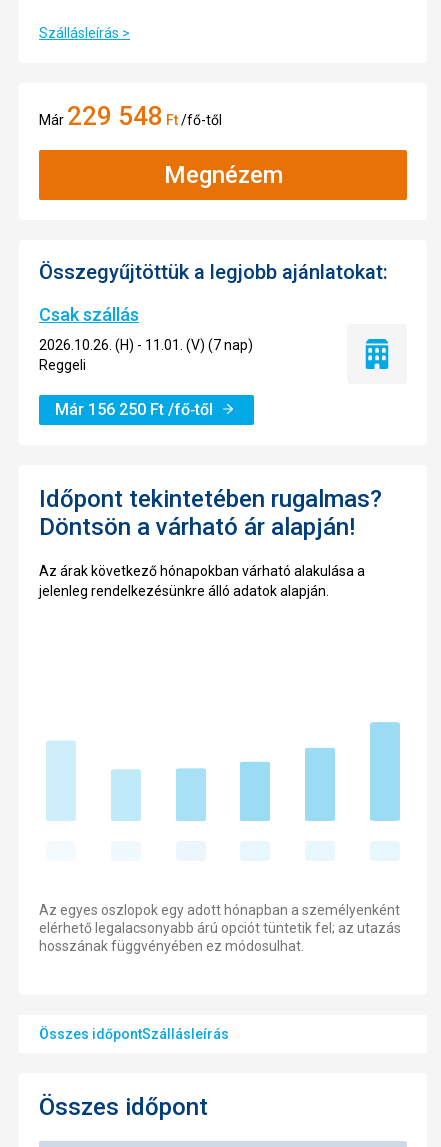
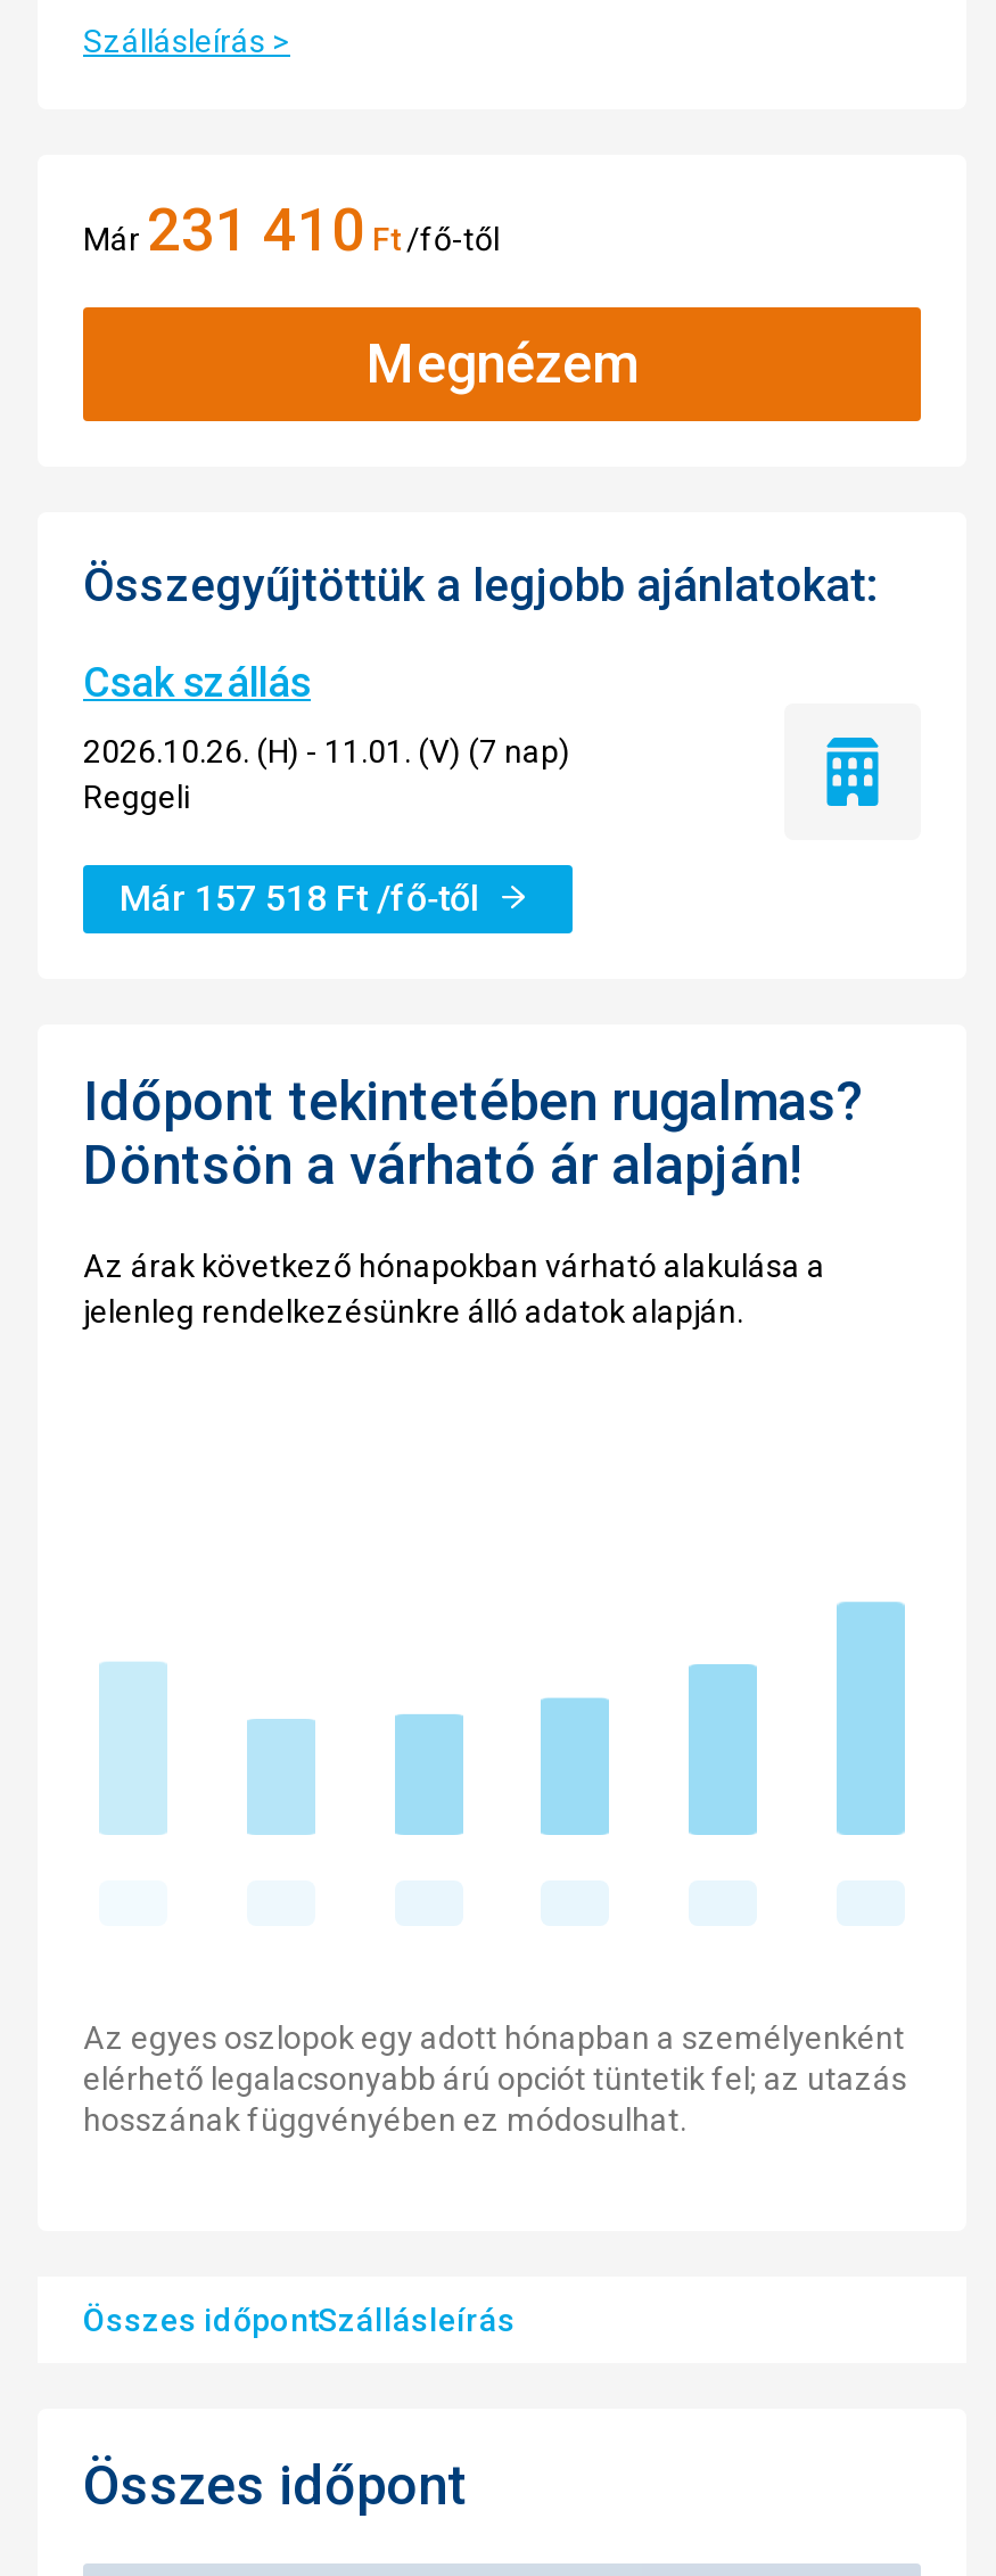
[39,100,222,130] Már229 548 Ft/fő-től -> [83,195,500,263] Már231 410 Ft/fő-től
[55,399,213,418] Már 156 250 Ft /fő‑től -> [120,875,479,919] Már 157 518 Ft /fő‑től

